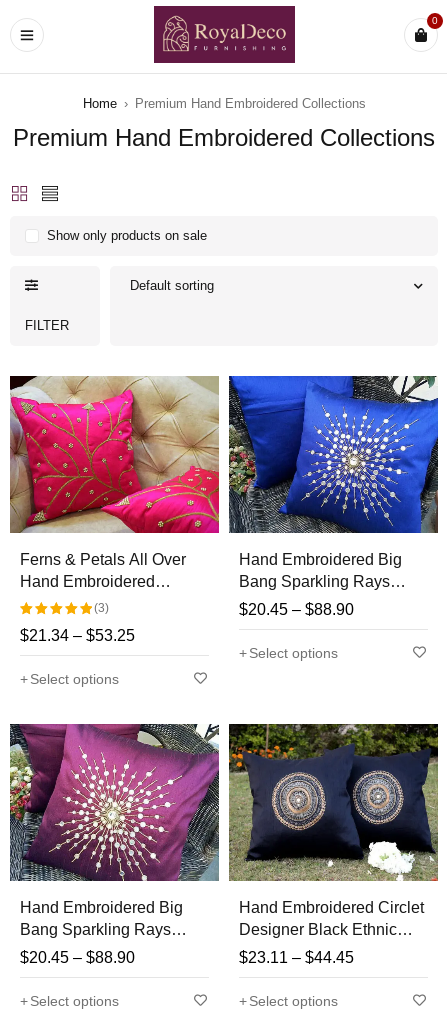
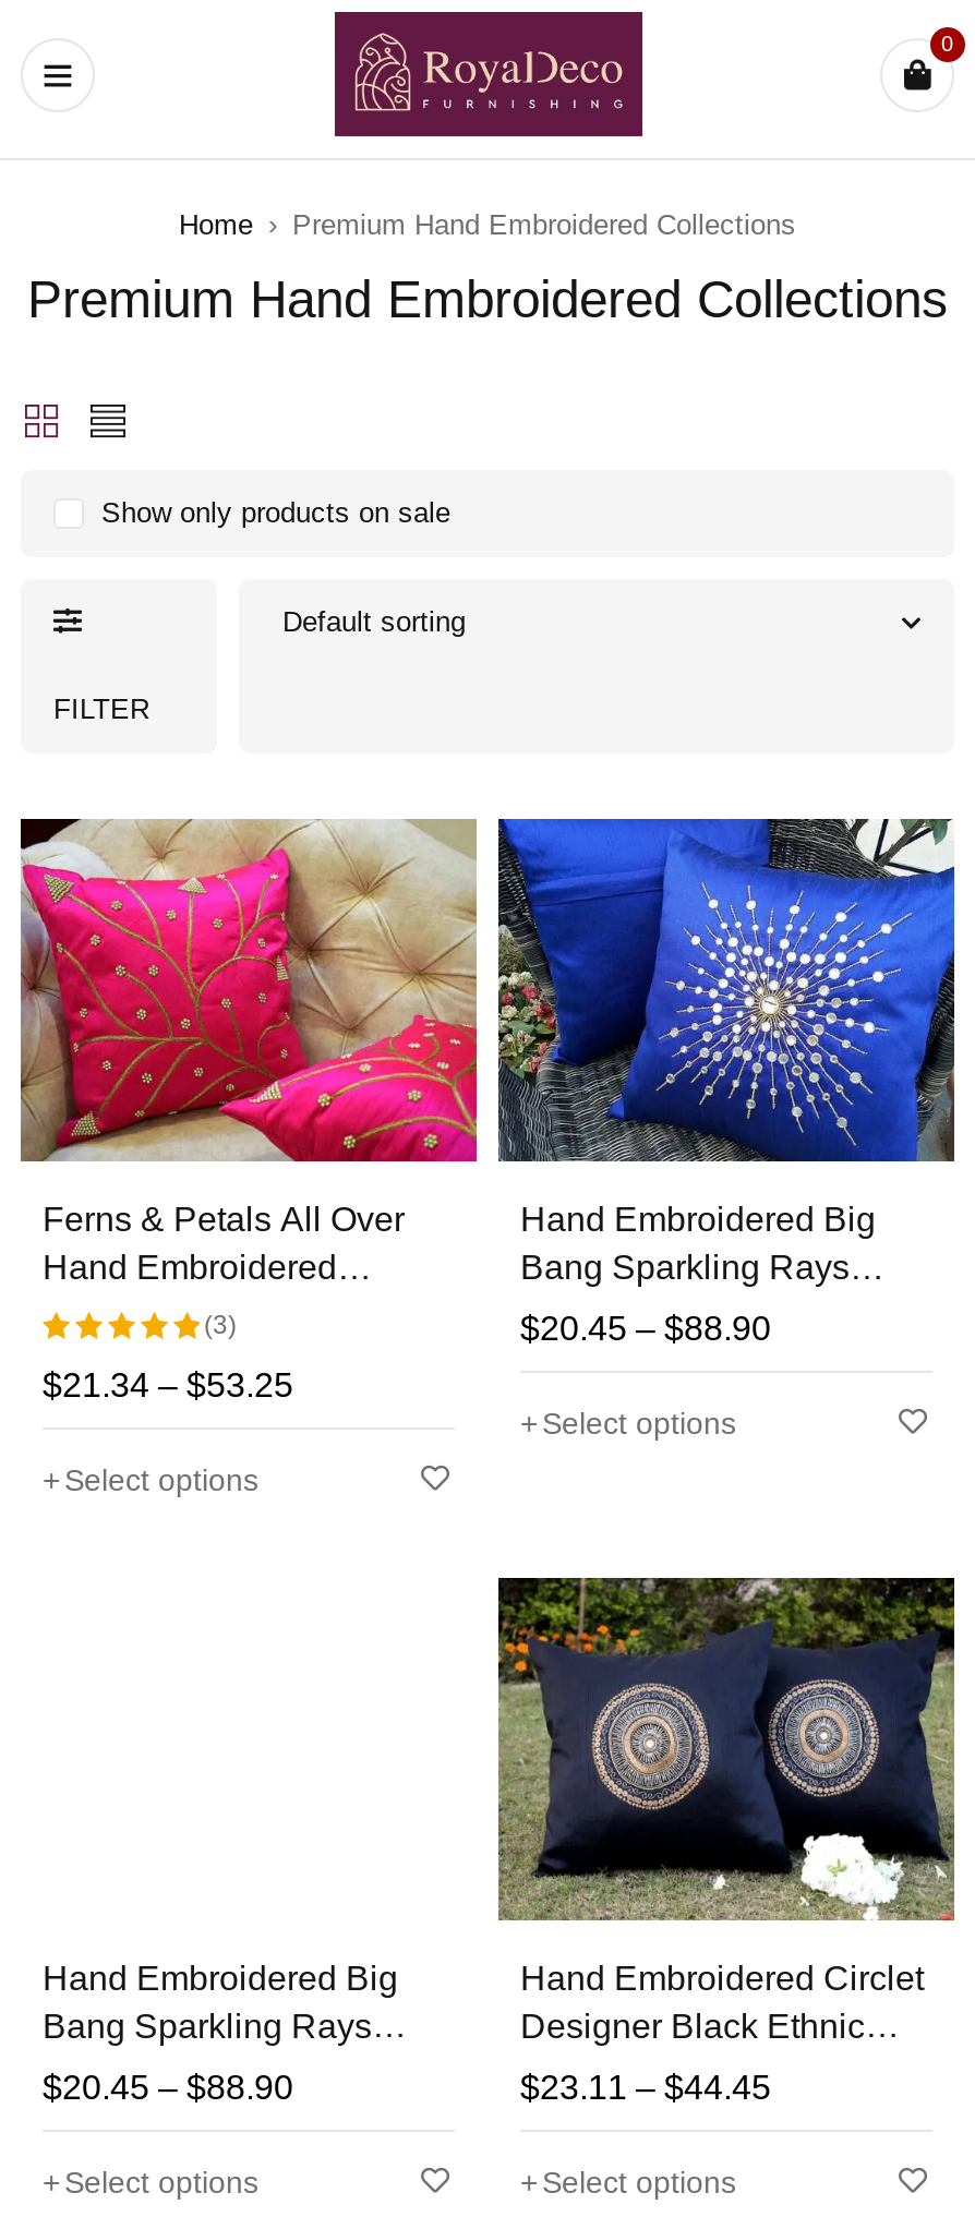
[9,723,220,882] [image] -> none

